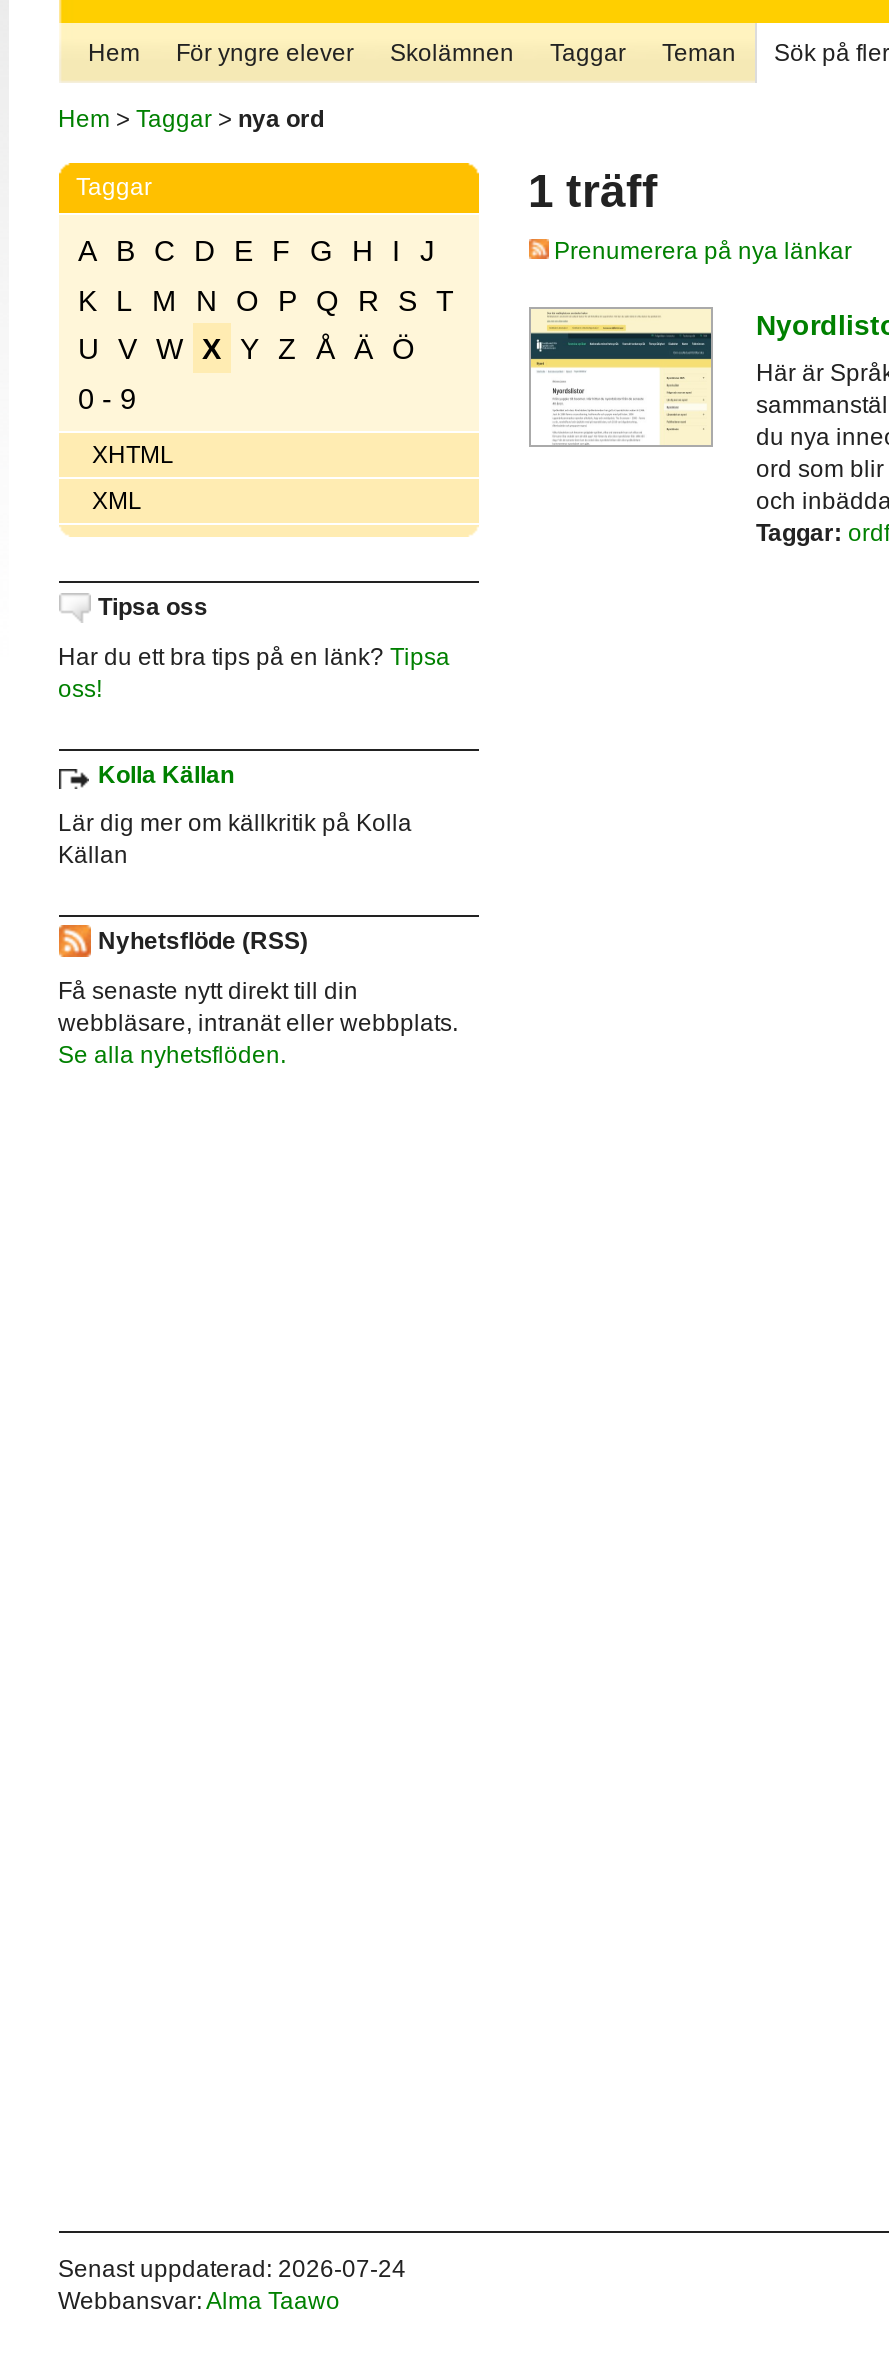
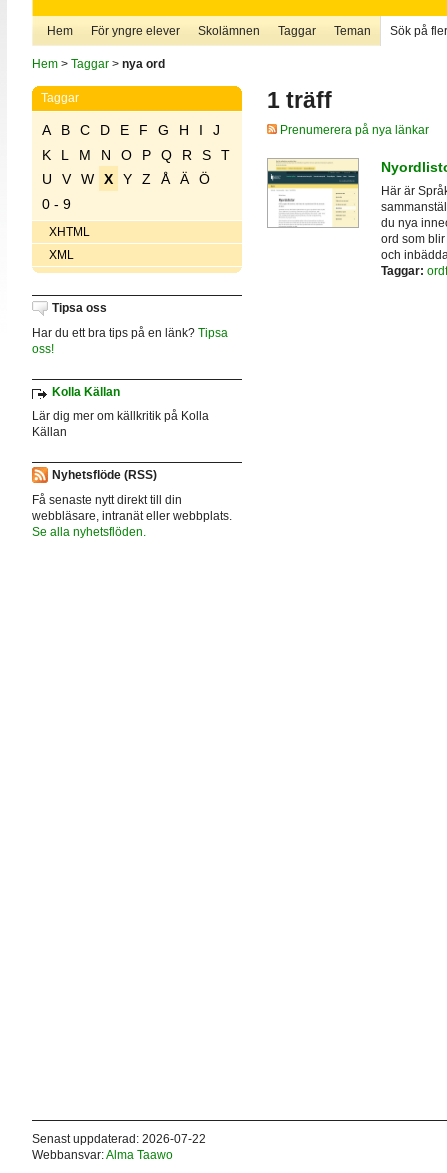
[58,2255,406,2283] Senast uppdaterad: 2026-07-24 -> [31,1132,205,1146] Senast uppdaterad: 2026-07-22

